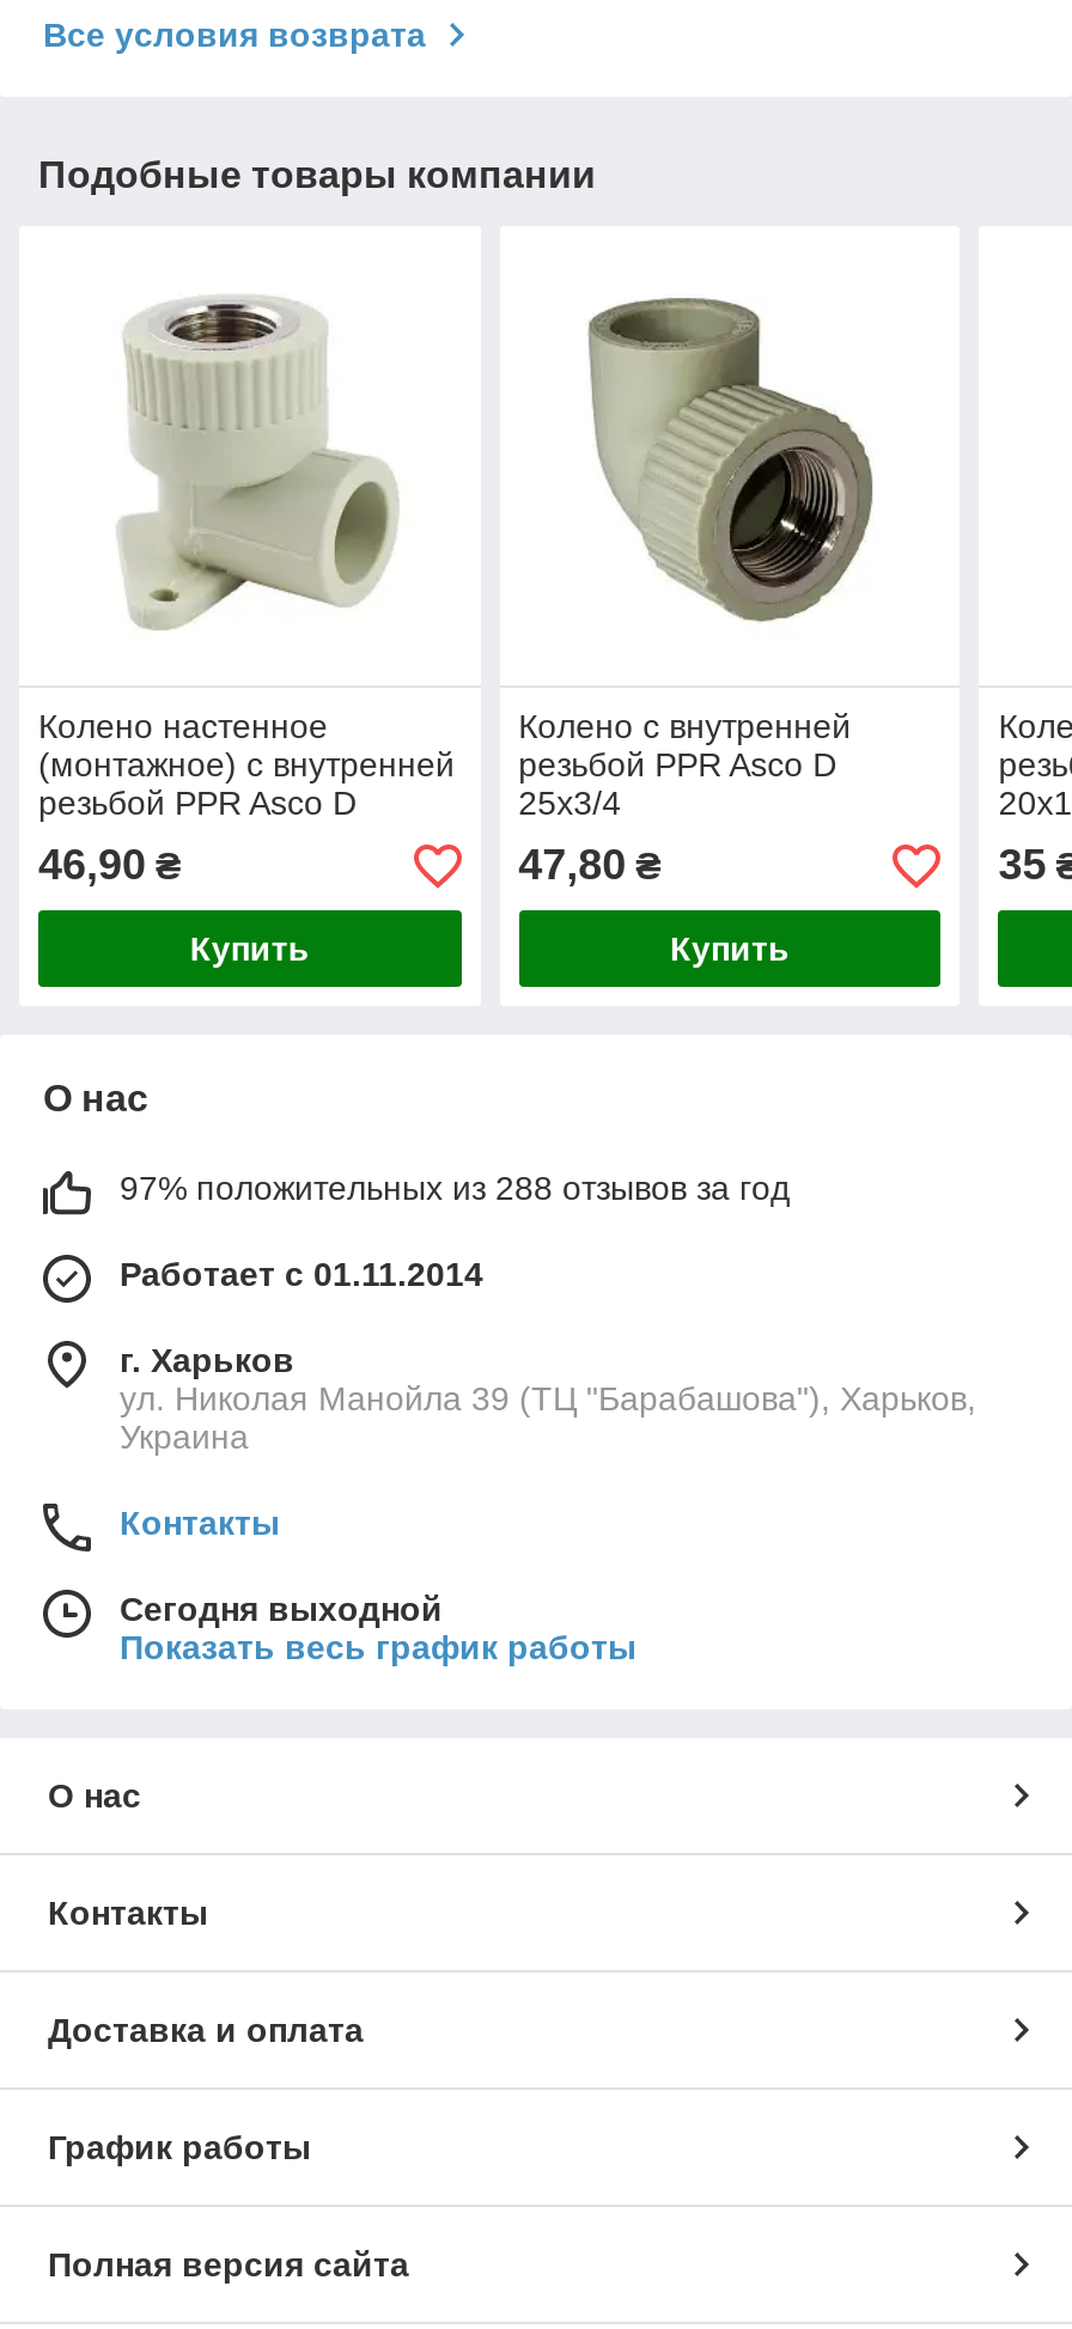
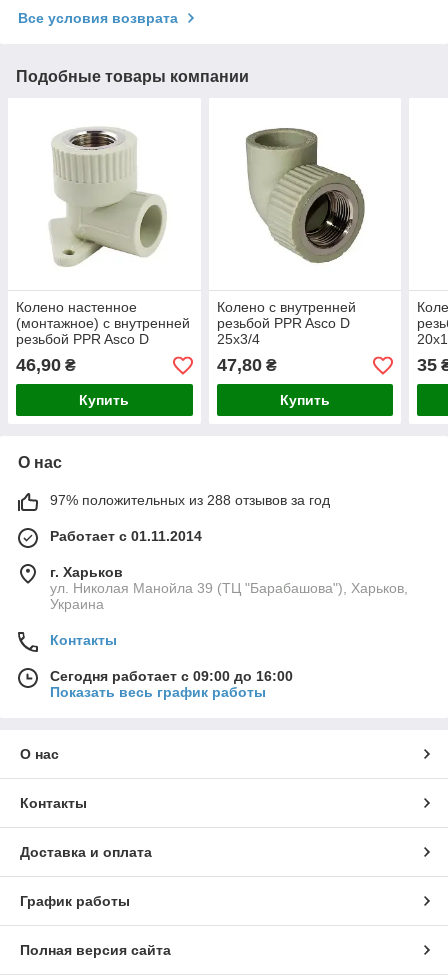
[120,1591,443,1629] Сегодня выходной -> [50,668,293,684] Сегодня работает с 09:00 до 16:00

